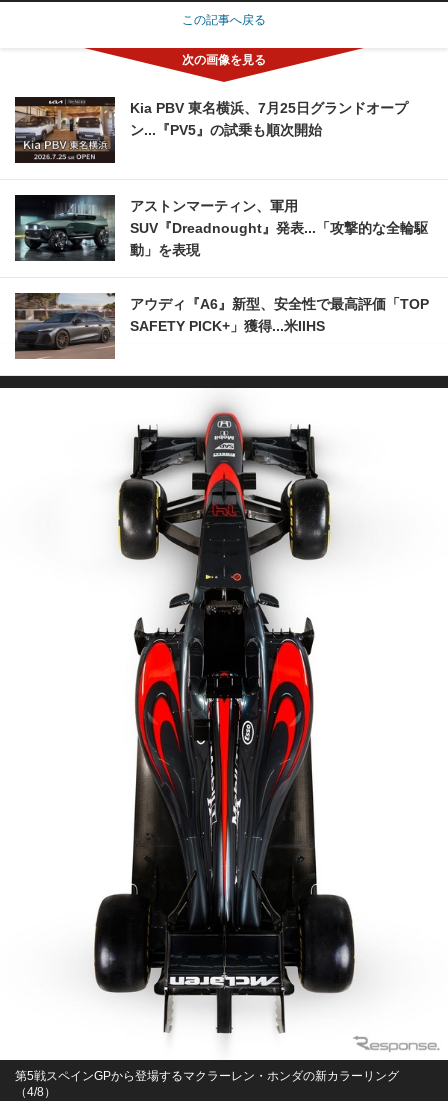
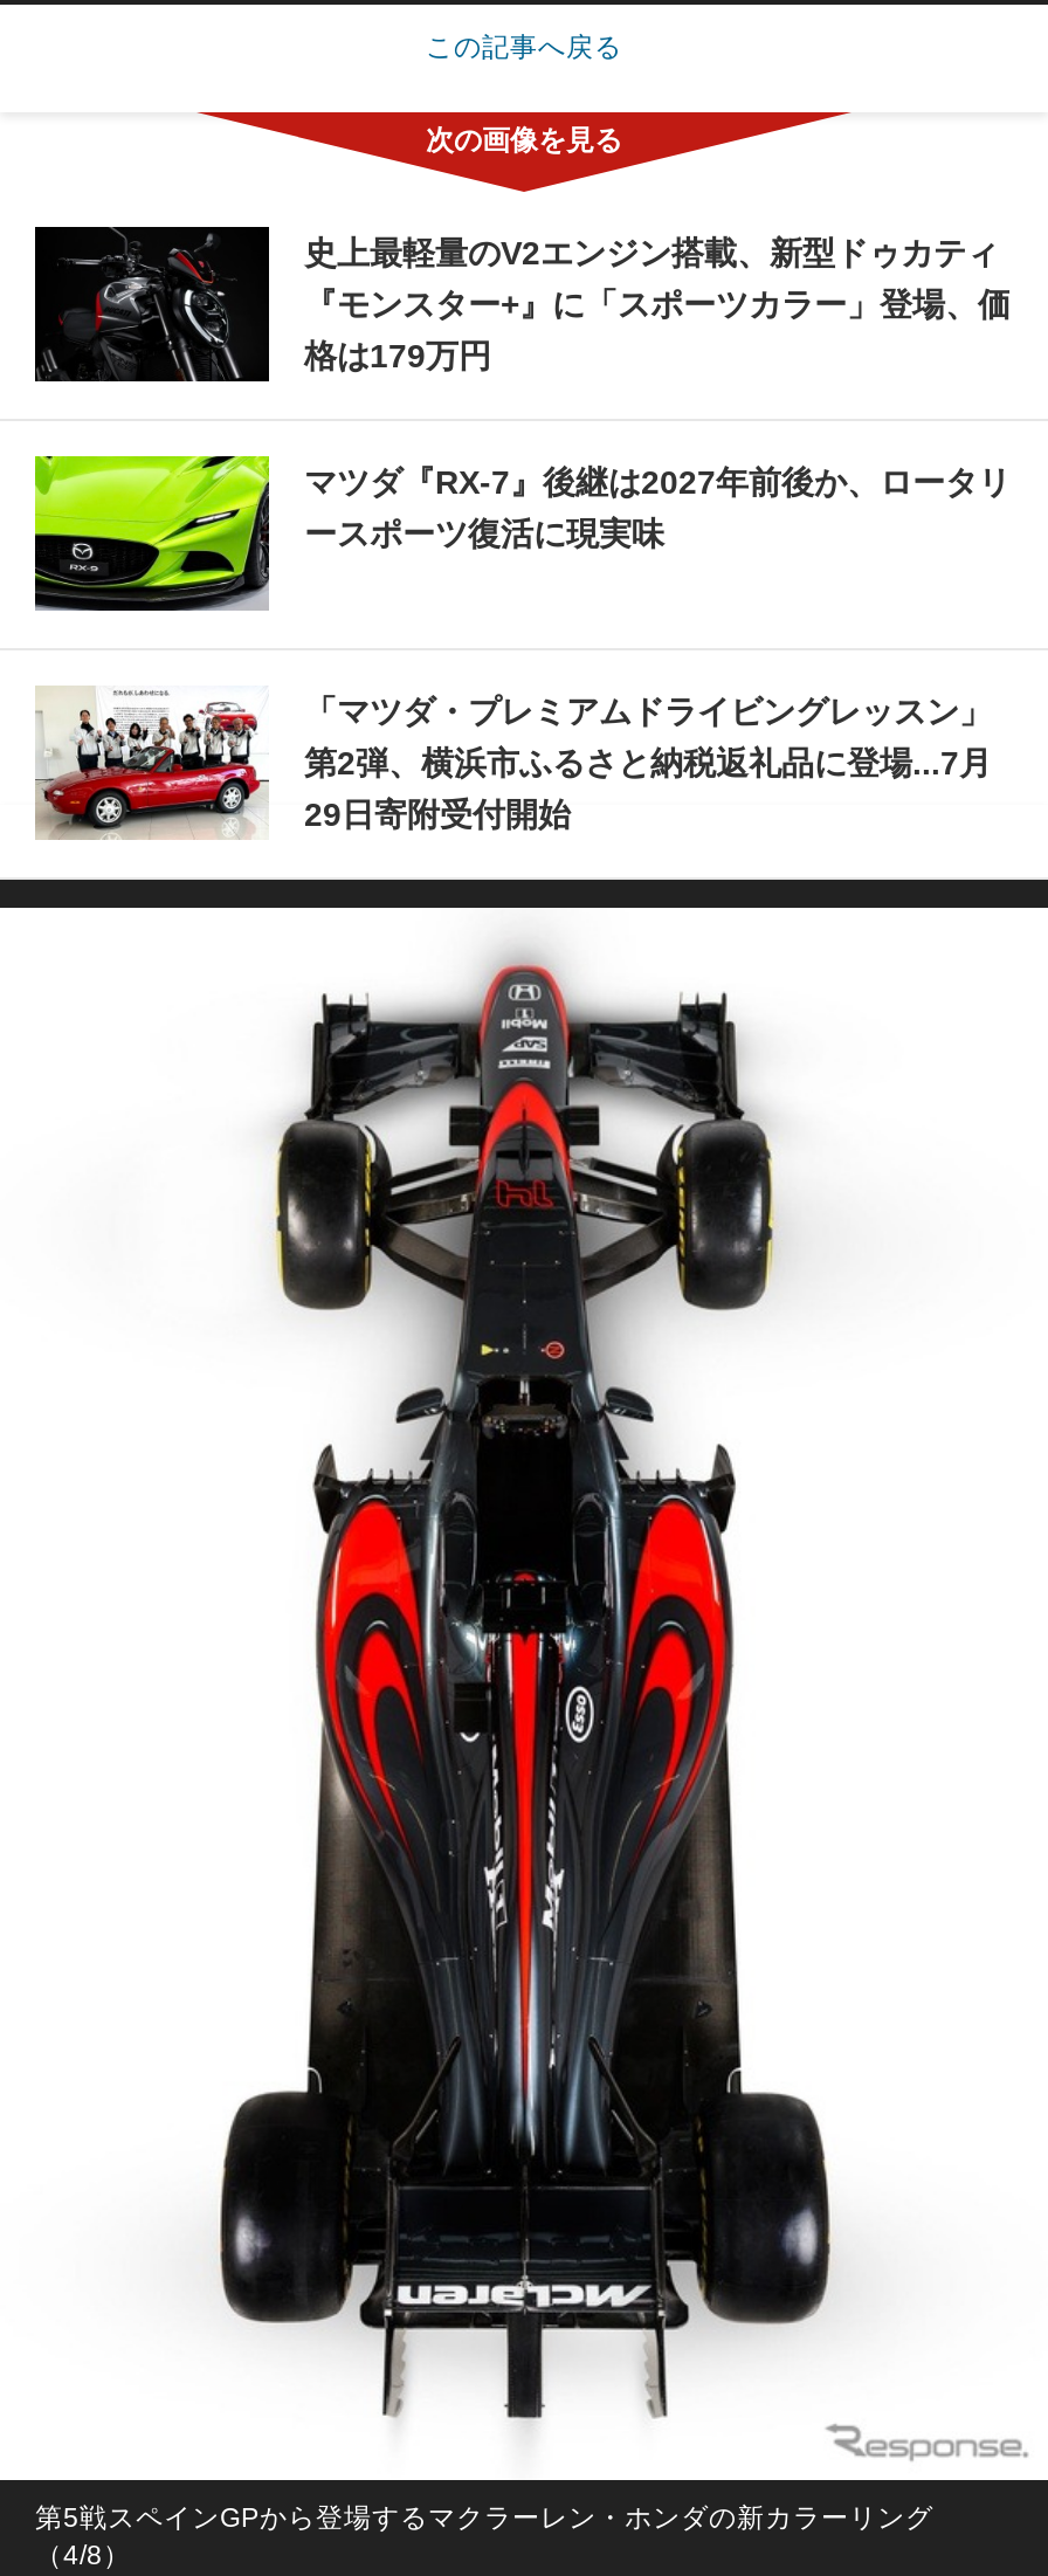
[14,98,408,162] [image] | Kia PBV 東名横浜、7月25日グランドオープ | ン...『PV5』の試乗も順次開始 -> [35,229,1011,381] [image] | 史上最軽量のV2エンジン搭載、新型ドゥカティ | 『モンスター+』に「スポーツカラー」登場、価 | 格は179万円
[14,194,428,261] [image] | アストンマーティン、軍用 | SUV『Dreadnought』発表...「攻撃的な全輪駆 | 動」を表現 -> [33,454,1011,611] [image] | マツダ『RX-7』後継は2027年前後か、ロータリ | ースポーツ復活に現実味
[14,292,429,360] [image] | アウディ『A6』新型、安全性で最高評価「TOP | SAFETY PICK+」獲得...米IIHS -> [35,686,992,840] [image] | 「マツダ・プレミアムドライビングレッスン」 | 第2弾、横浜市ふるさと納税返礼品に登場...7月 | 29日寄附受付開始

